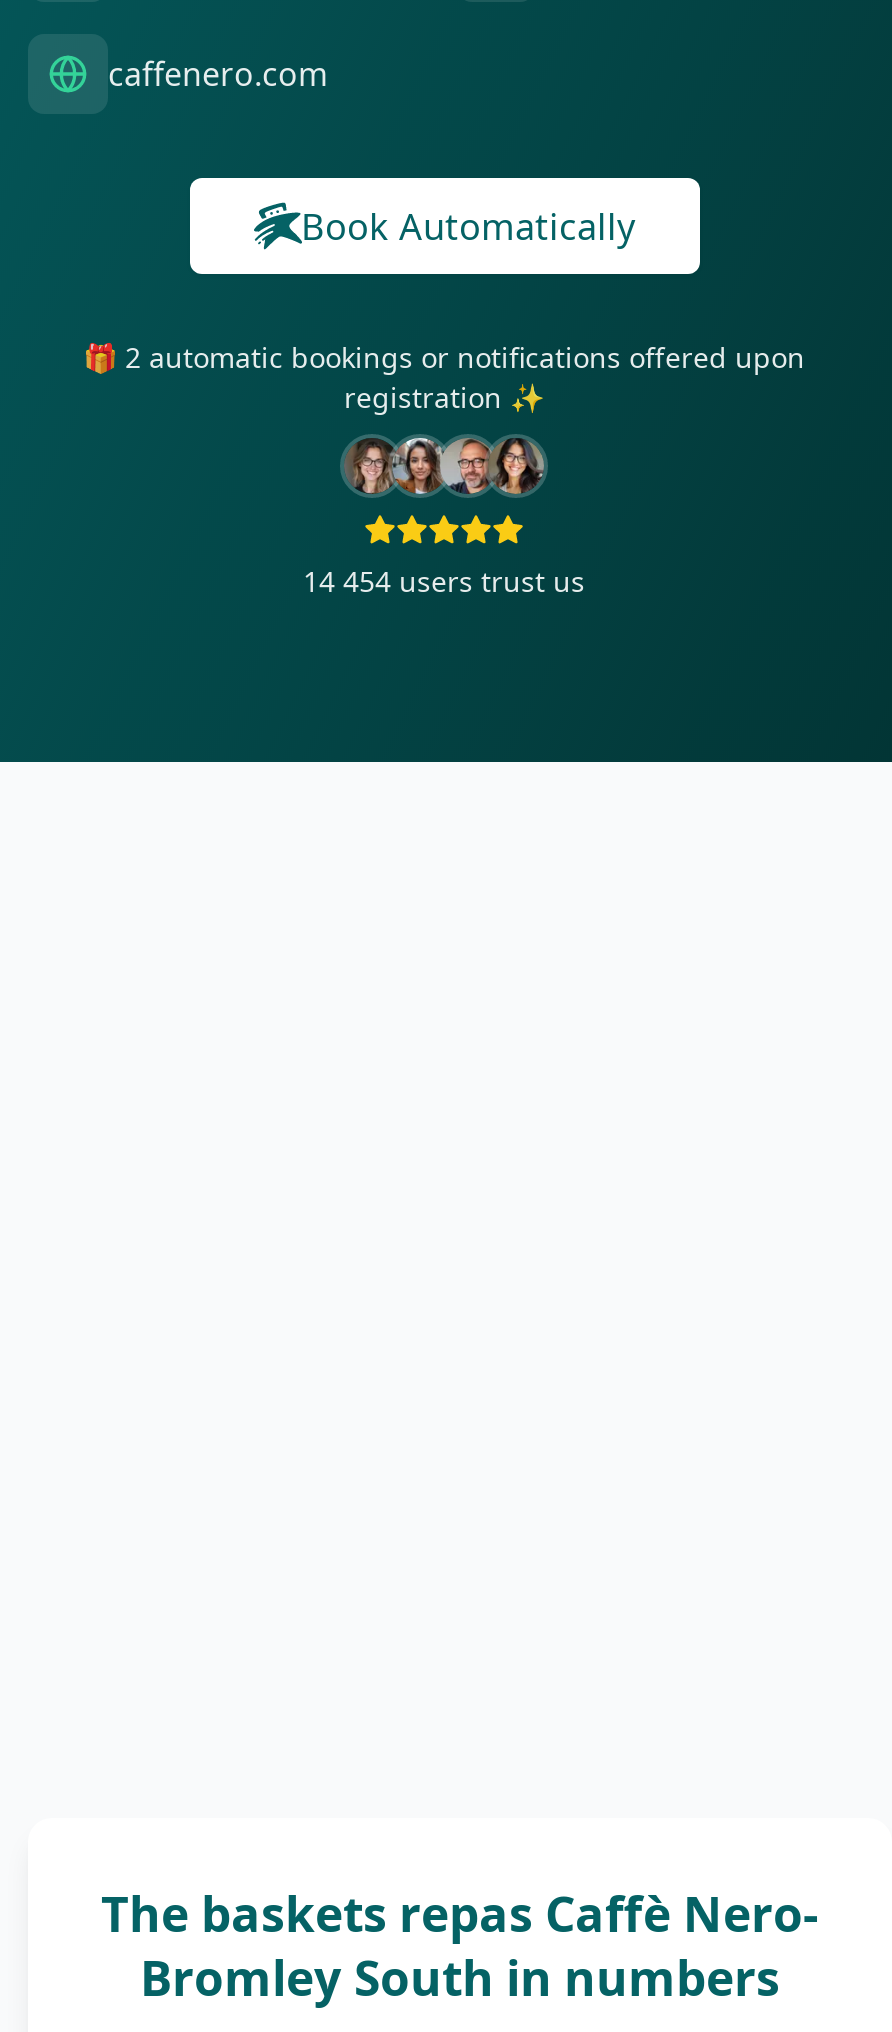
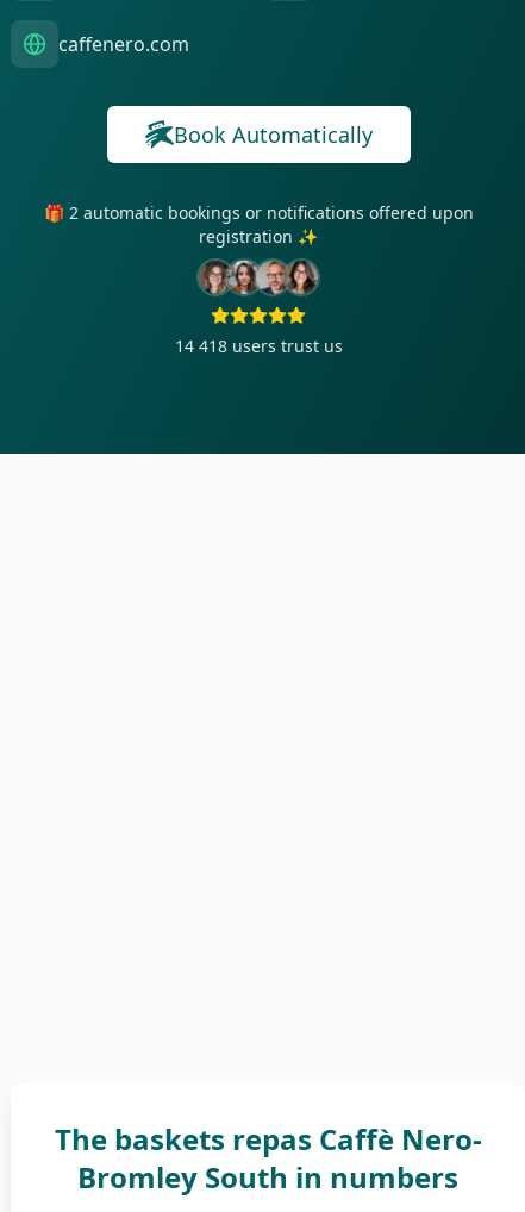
[303,562,585,600] 14 454 users trust us -> [174,335,342,357] 14 418 users trust us

